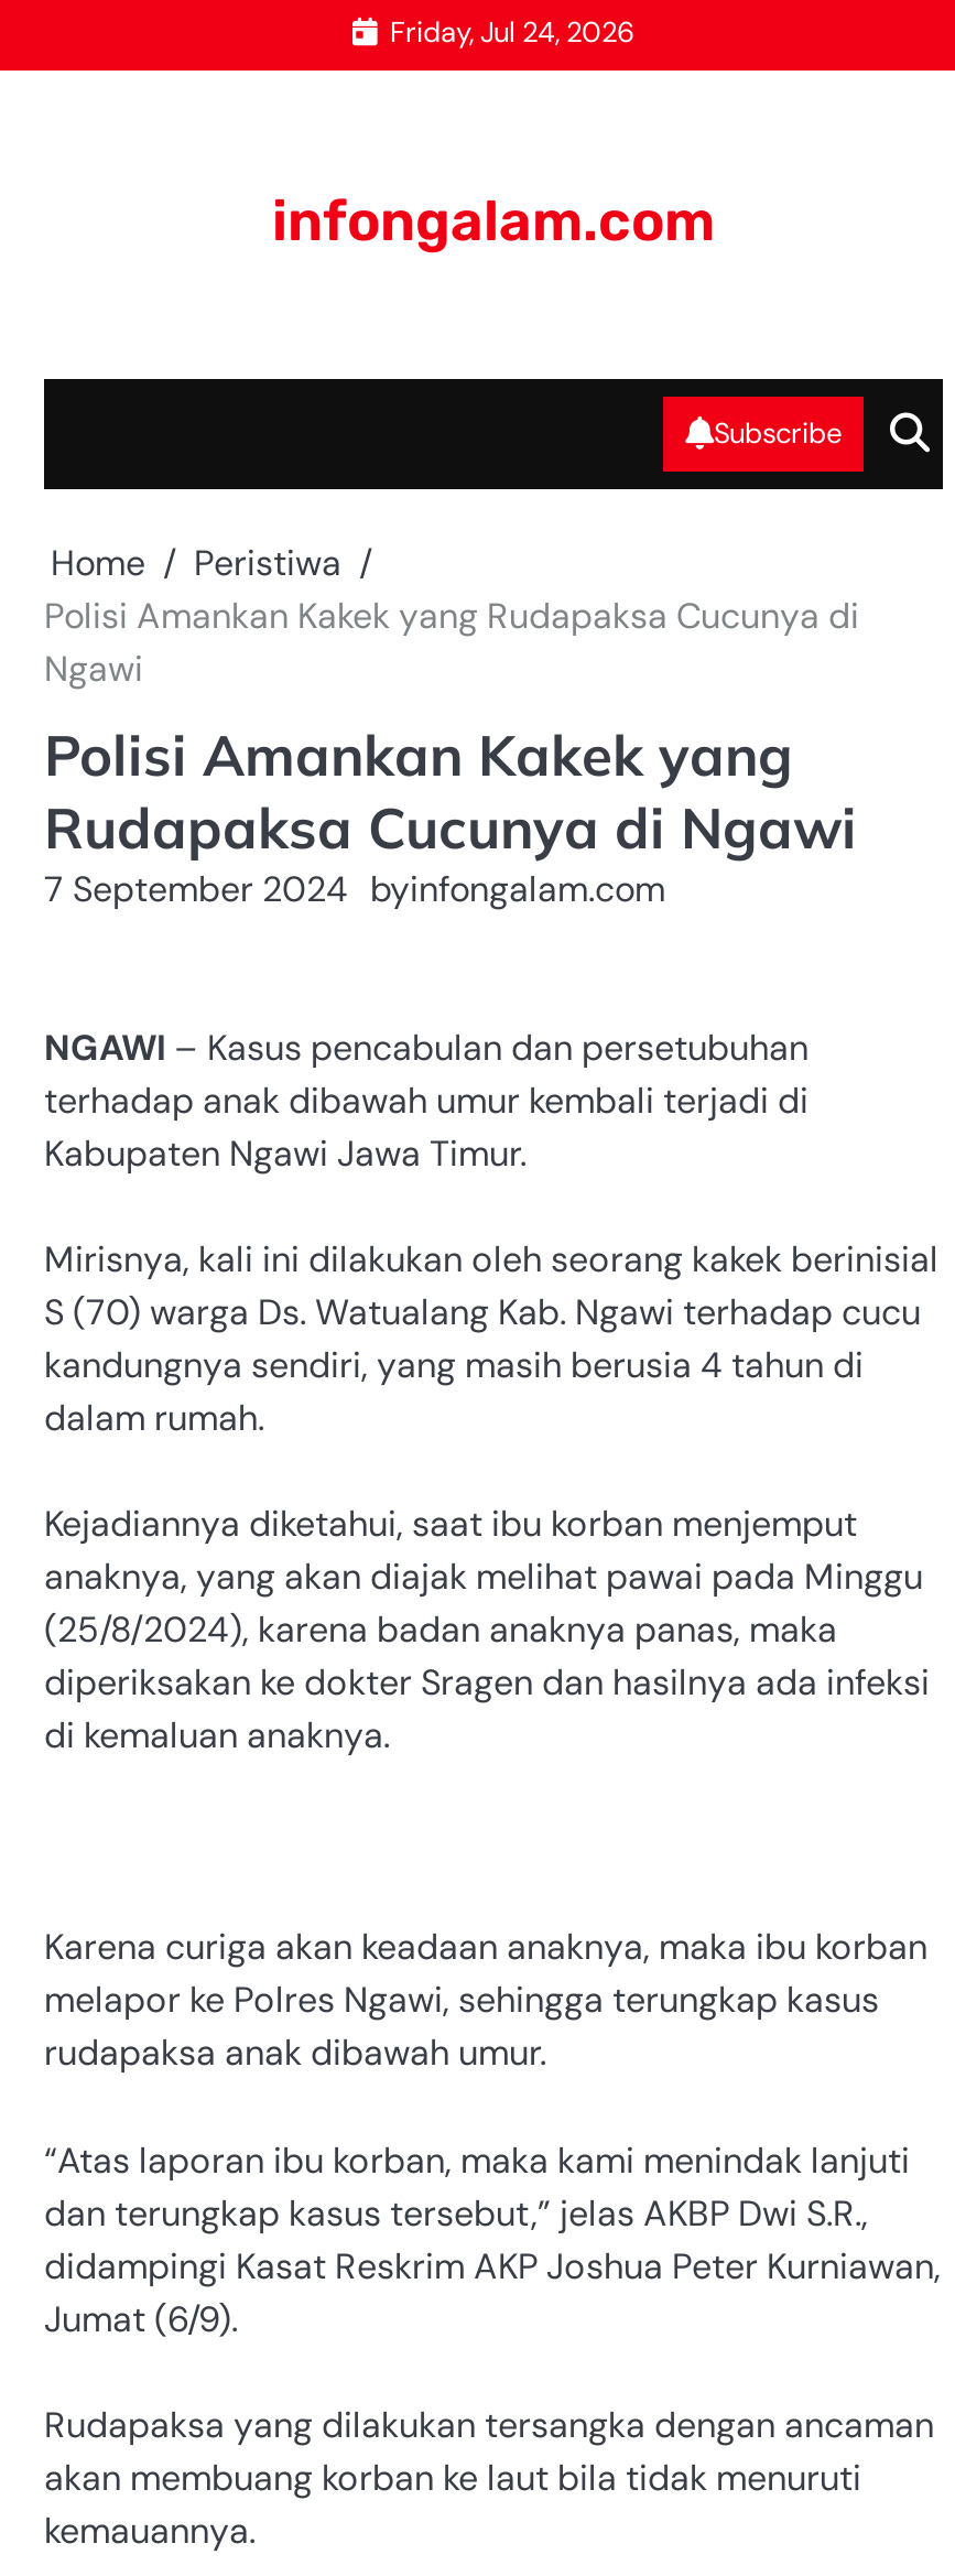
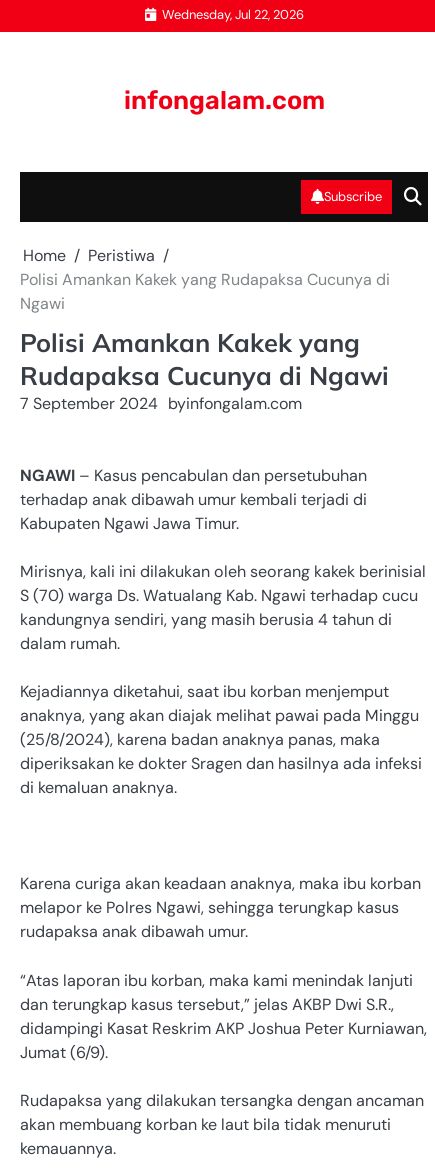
[390,12,634,50] Friday, Jul 24, 2026 -> [161,5,303,22] Wednesday, Jul 22, 2026

